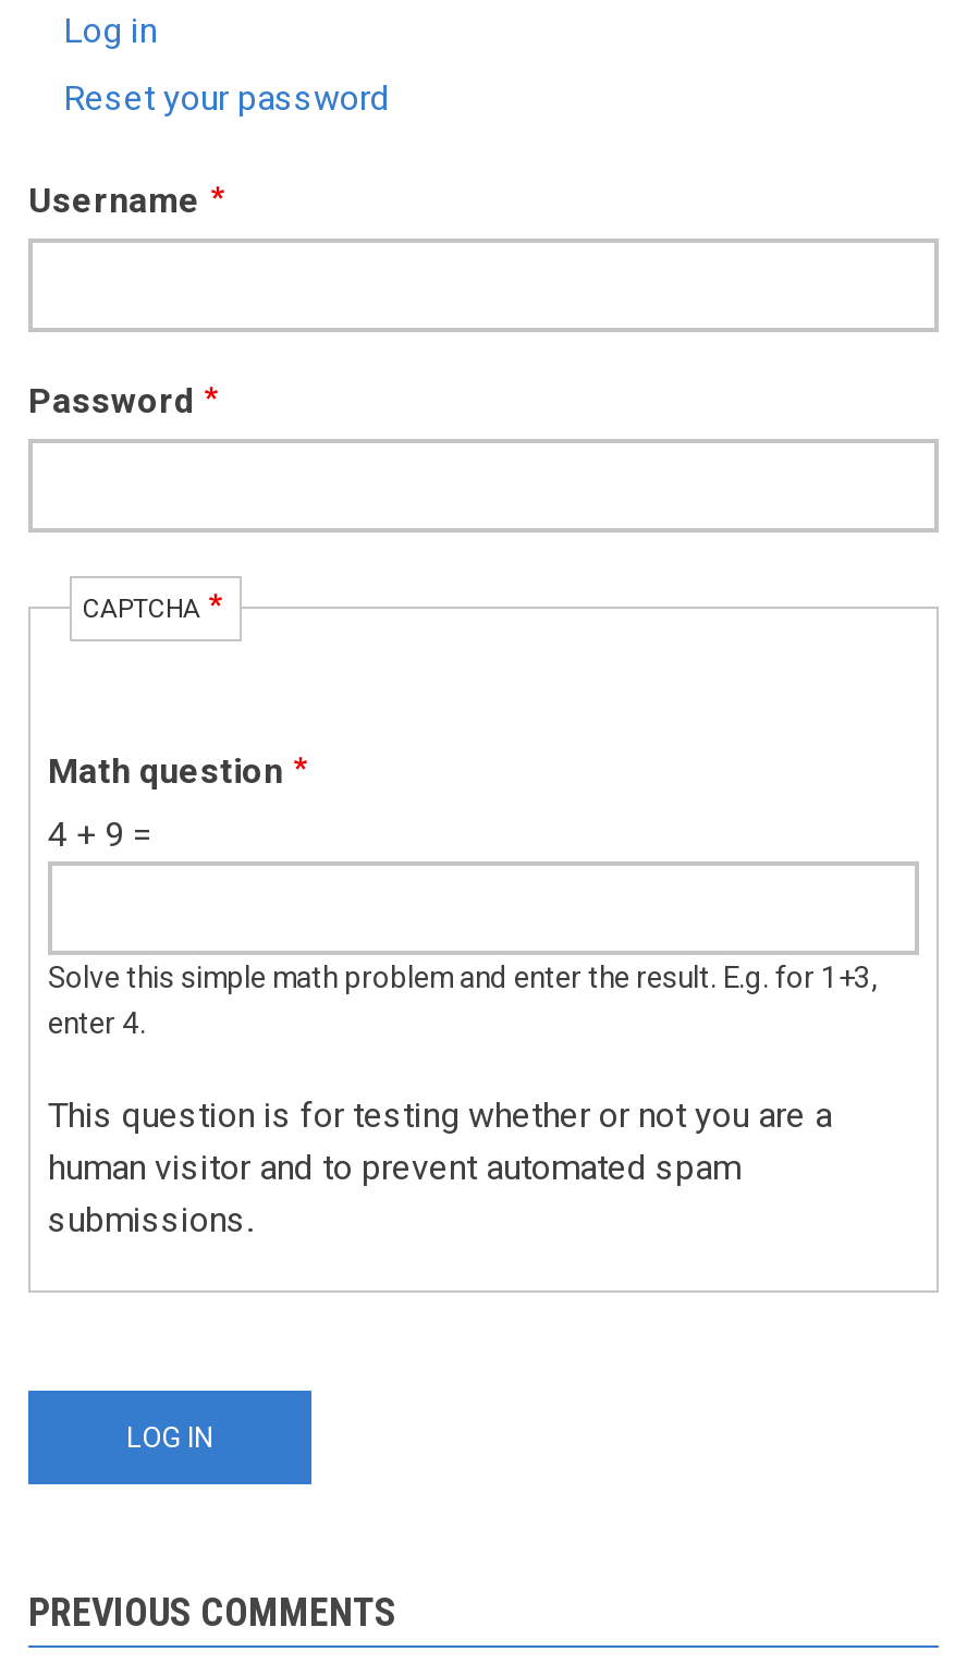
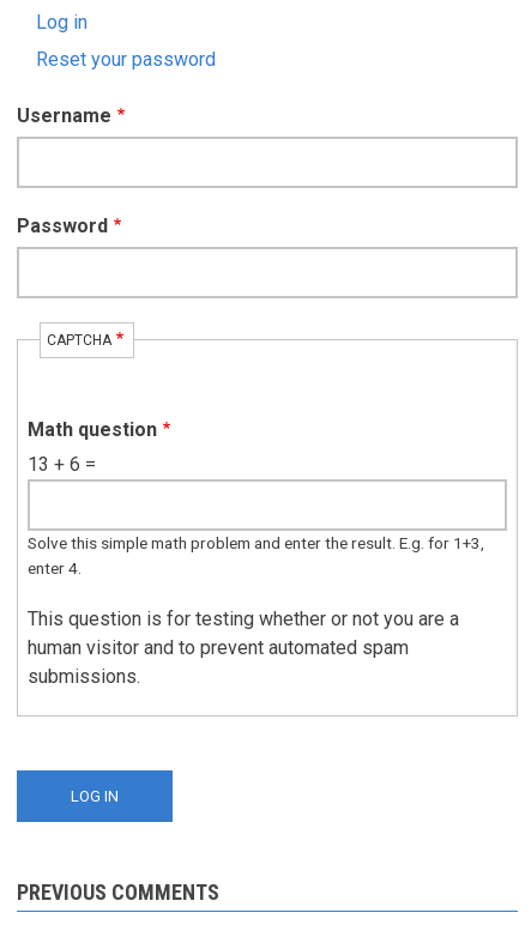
[48,813,152,855] 4 + 9 = -> [28,453,96,476] 13 + 6 =

